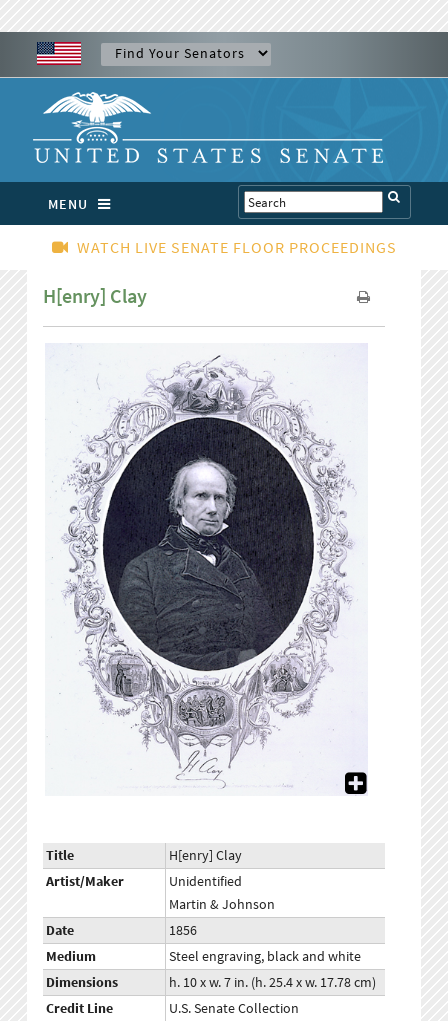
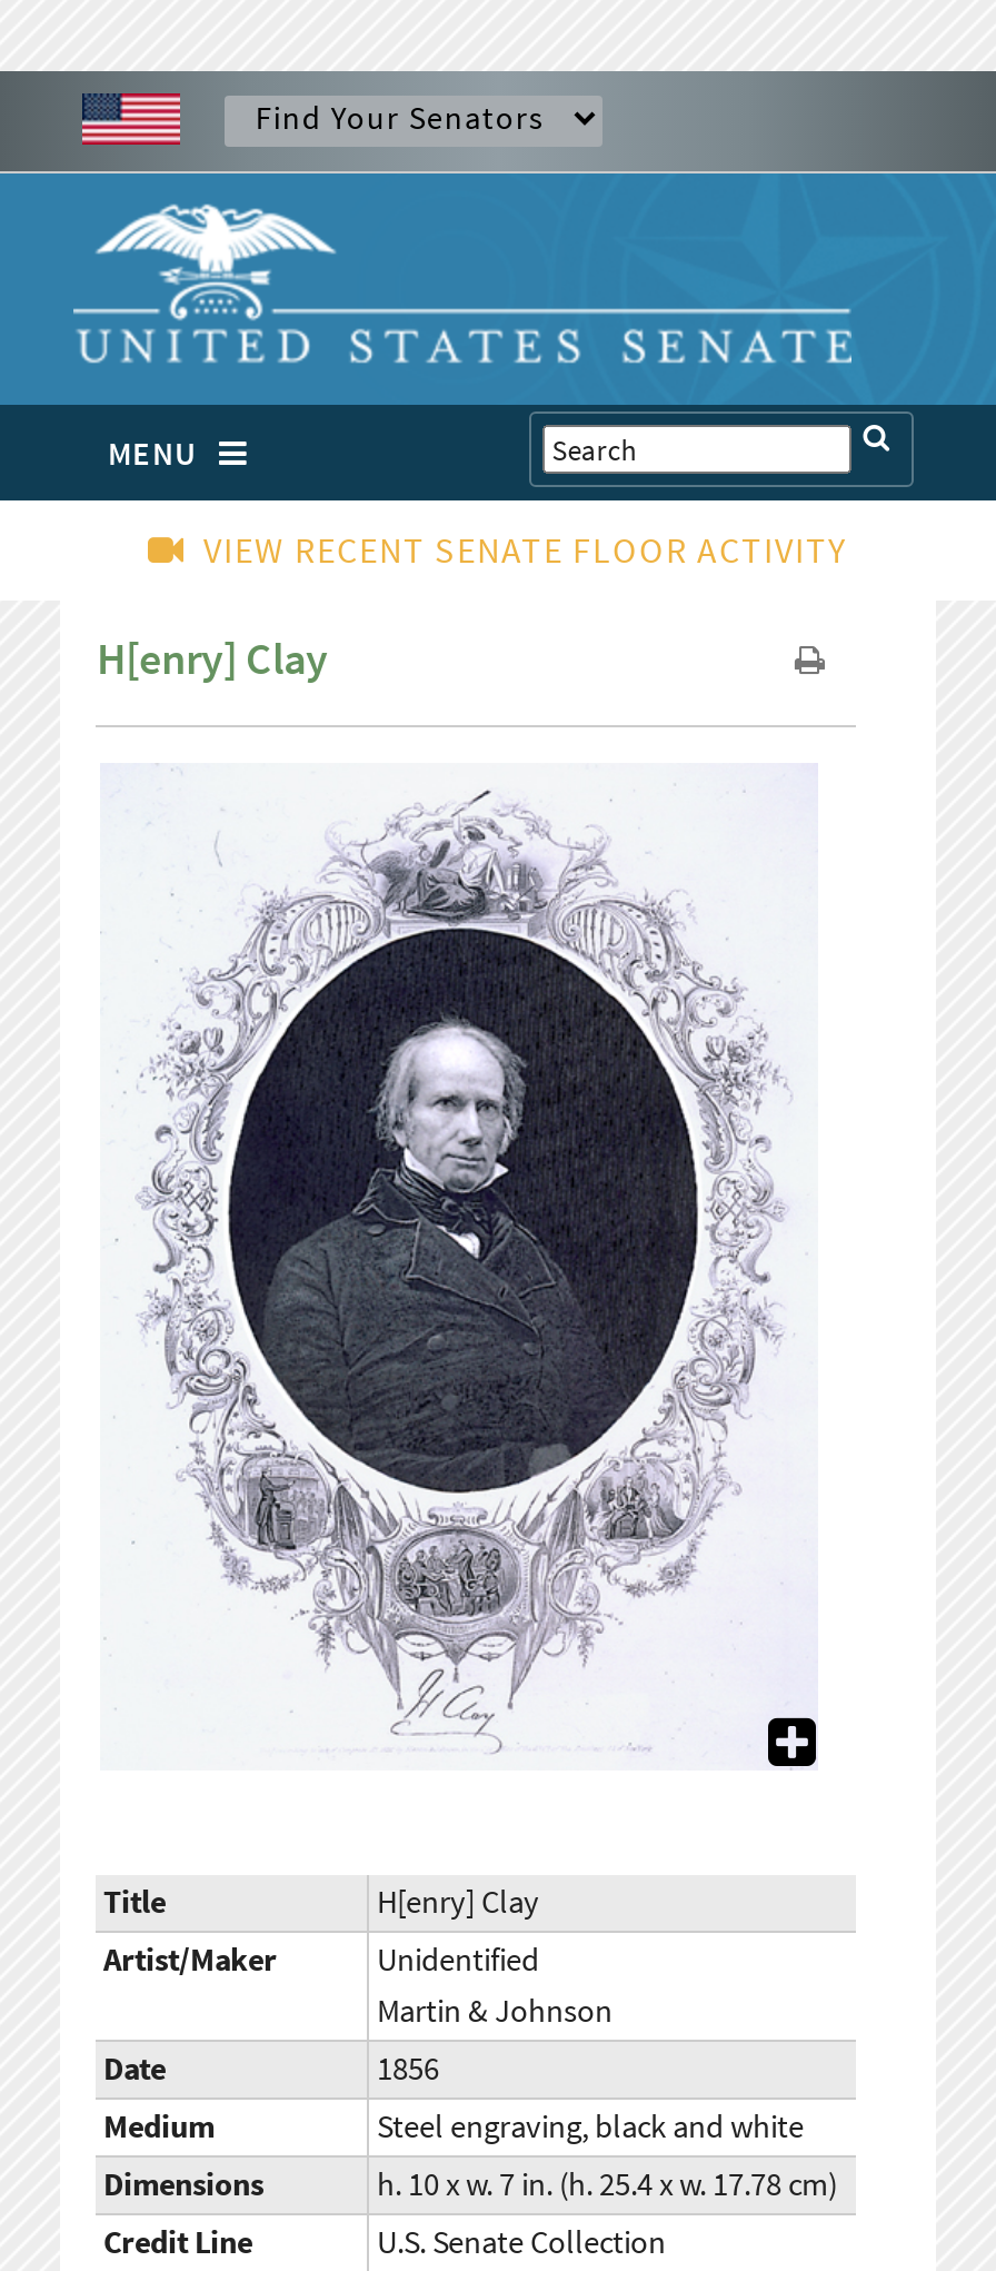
[76,237,396,257] WATCH LIVE SENATE FLOOR PROCEEDINGS -> [203,527,848,572] VIEW RECENT SENATE FLOOR ACTIVITY

